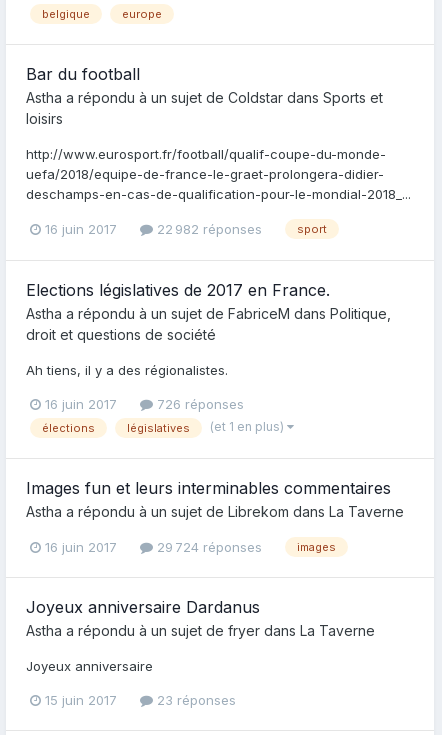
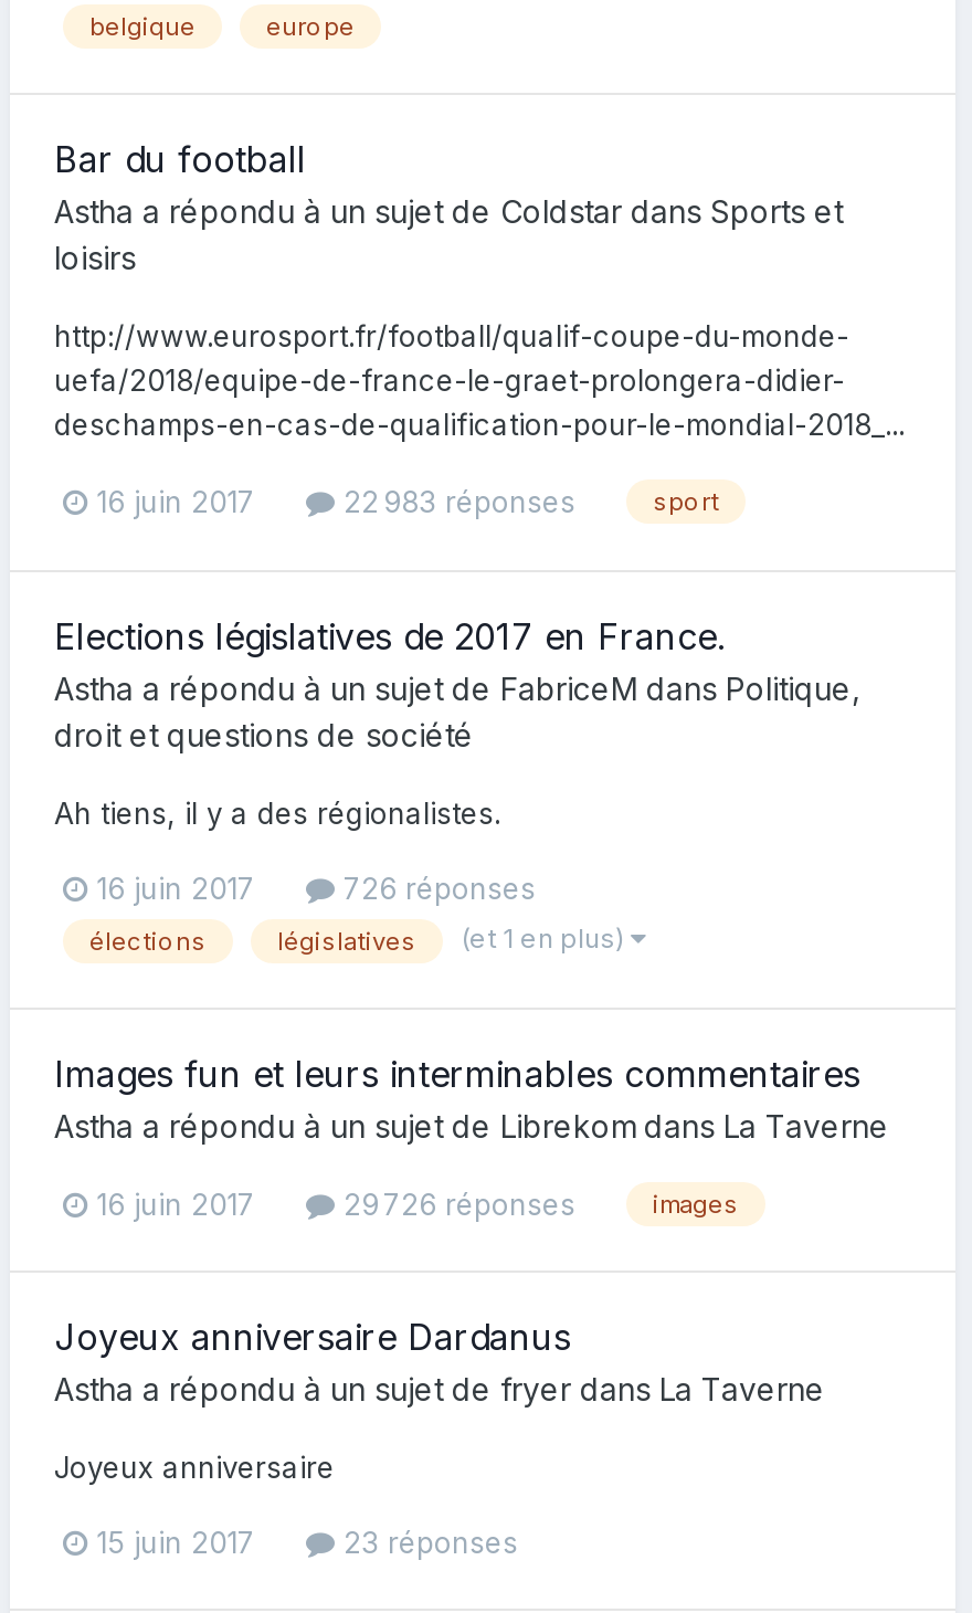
[153,221,262,237] 22 982 réponses -> [335,483,575,519] 22 983 réponses
[153,539,262,555] 29 724 réponses -> [335,1186,575,1221] 29 726 réponses

